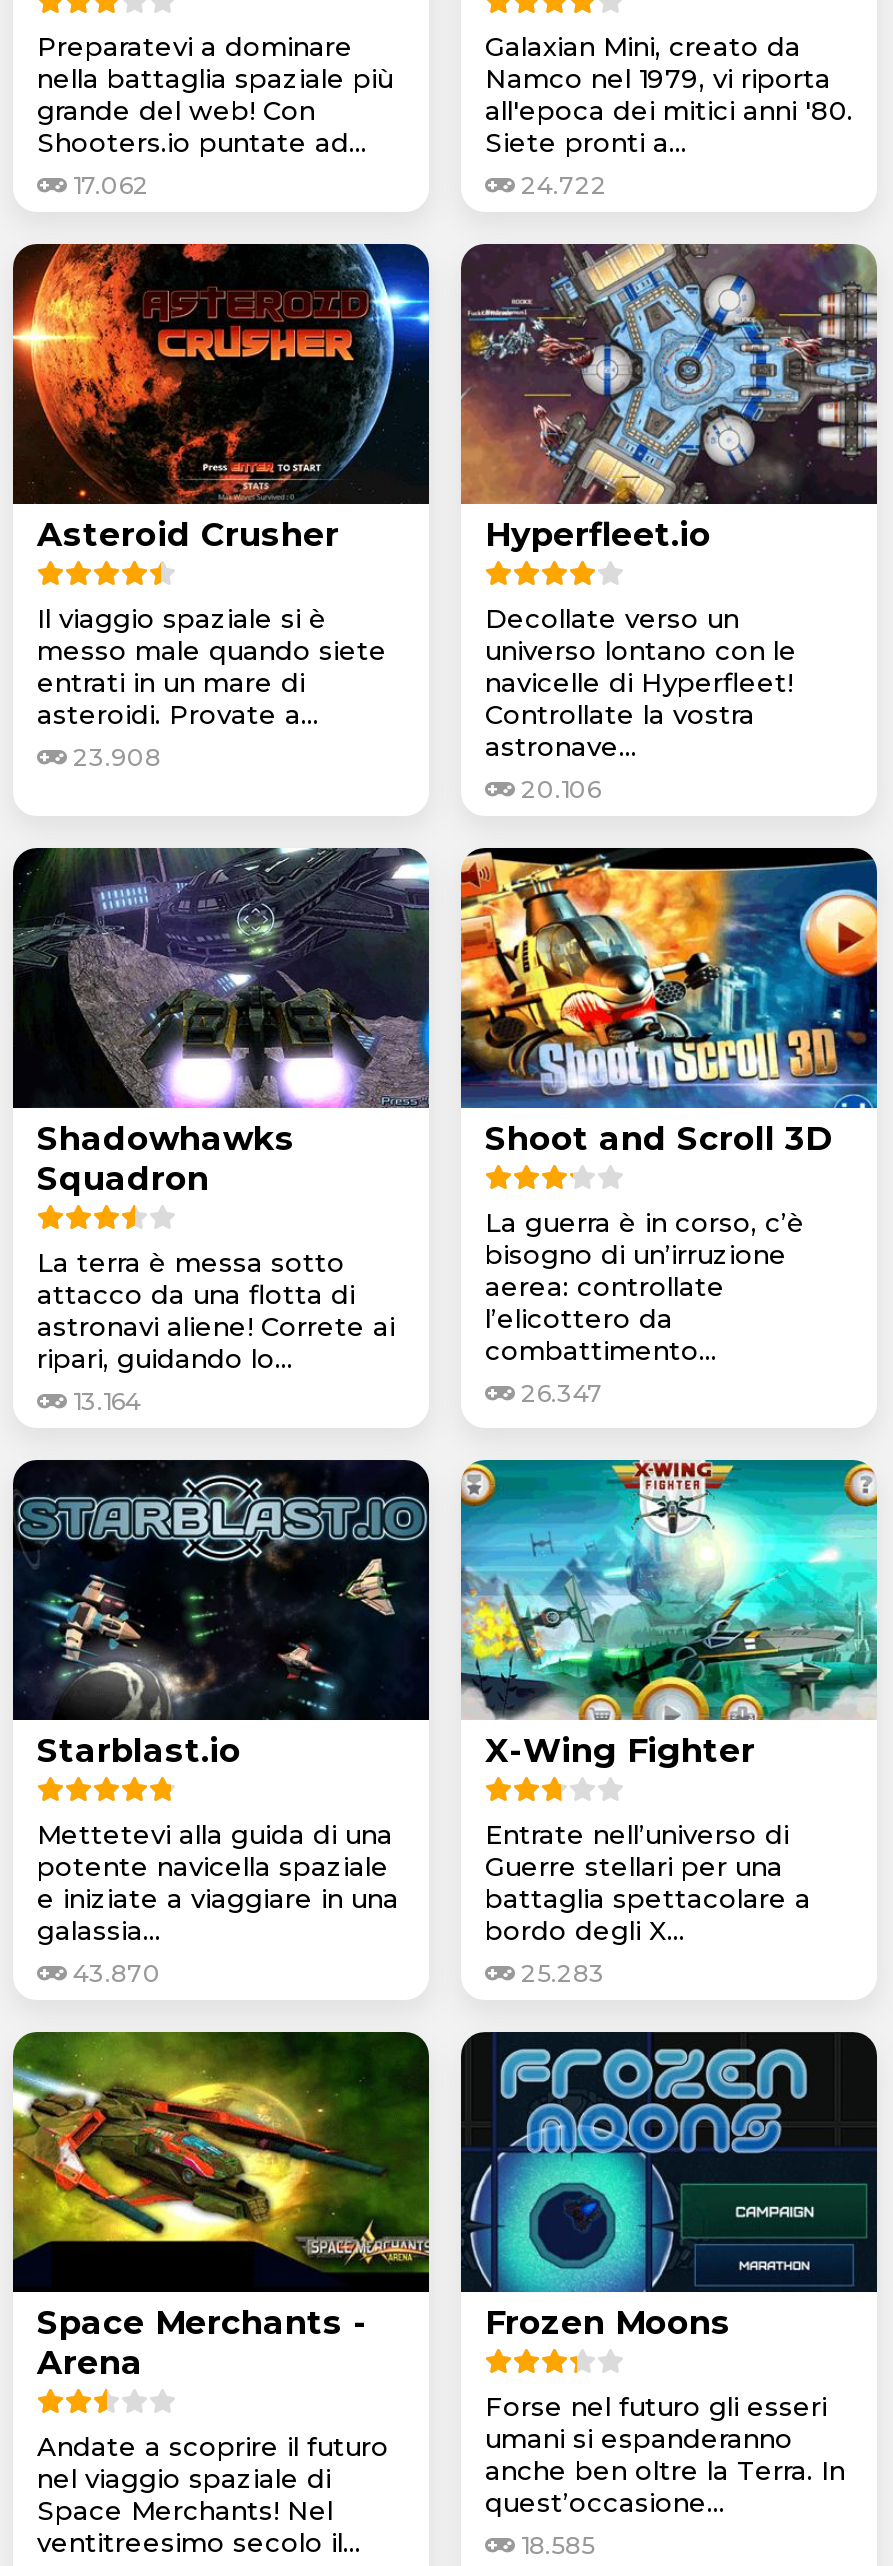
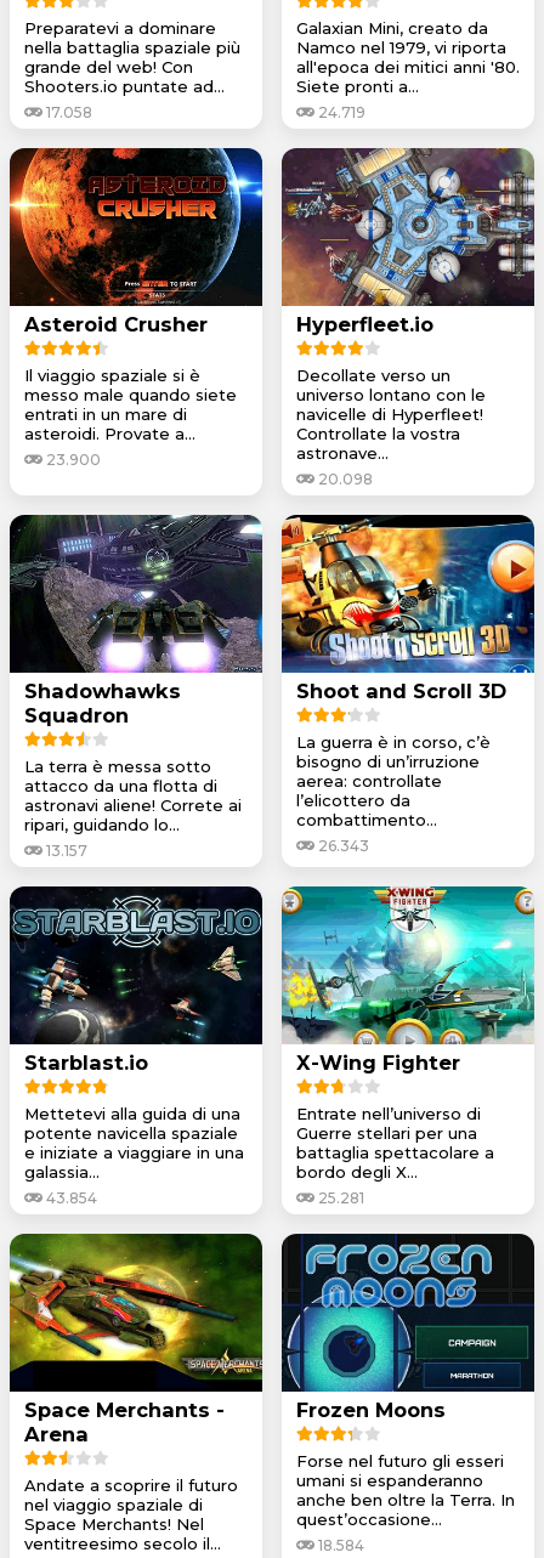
[67,169,149,199] 17.062 -> [42,103,92,121] 17.058
[515,169,607,199] 24.722 -> [314,103,365,121] 24.719
[67,741,161,771] 23.908 -> [42,450,101,468] 23.900
[515,773,601,803] 20.106 -> [314,469,373,488] 20.098
[67,1385,141,1415] 13.164 -> [42,841,87,859] 13.157
[515,1377,603,1407] 26.347 -> [314,836,369,854] 26.343
[67,1957,161,1987] 43.870 -> [42,1188,97,1206] 43.854
[515,1957,605,1987] 25.283 -> [314,1188,364,1206] 25.281
[515,2529,595,2559] 18.585 -> [314,1536,364,1554] 18.584

